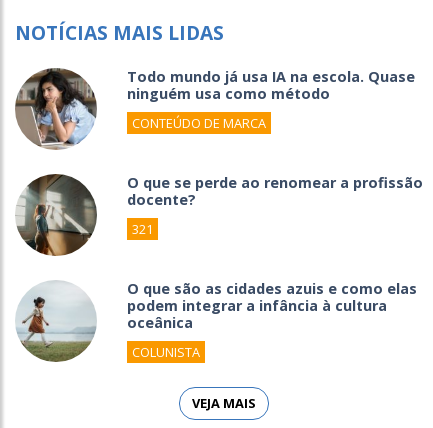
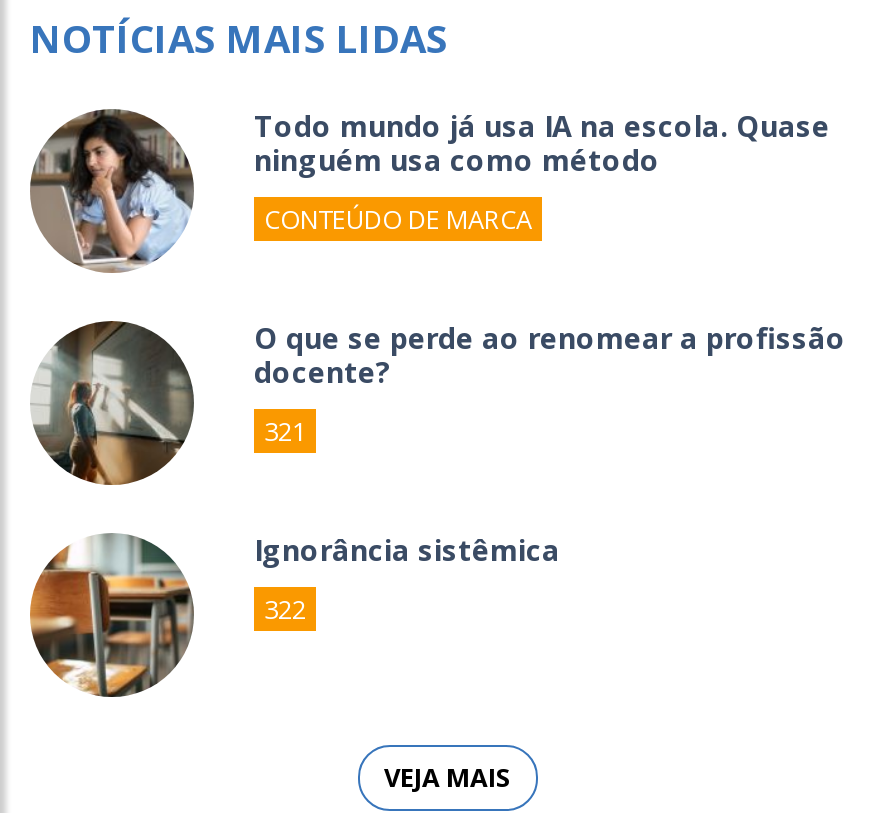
[15,279,417,362] [image] | O que são as cidades azuis e como elas | podem integrar a infância à cultura | oceânica -> [28,532,560,697] [image] | Ignorância sistêmica
[132,343,200,361] COLUNISTA -> [264,592,306,628] 322

